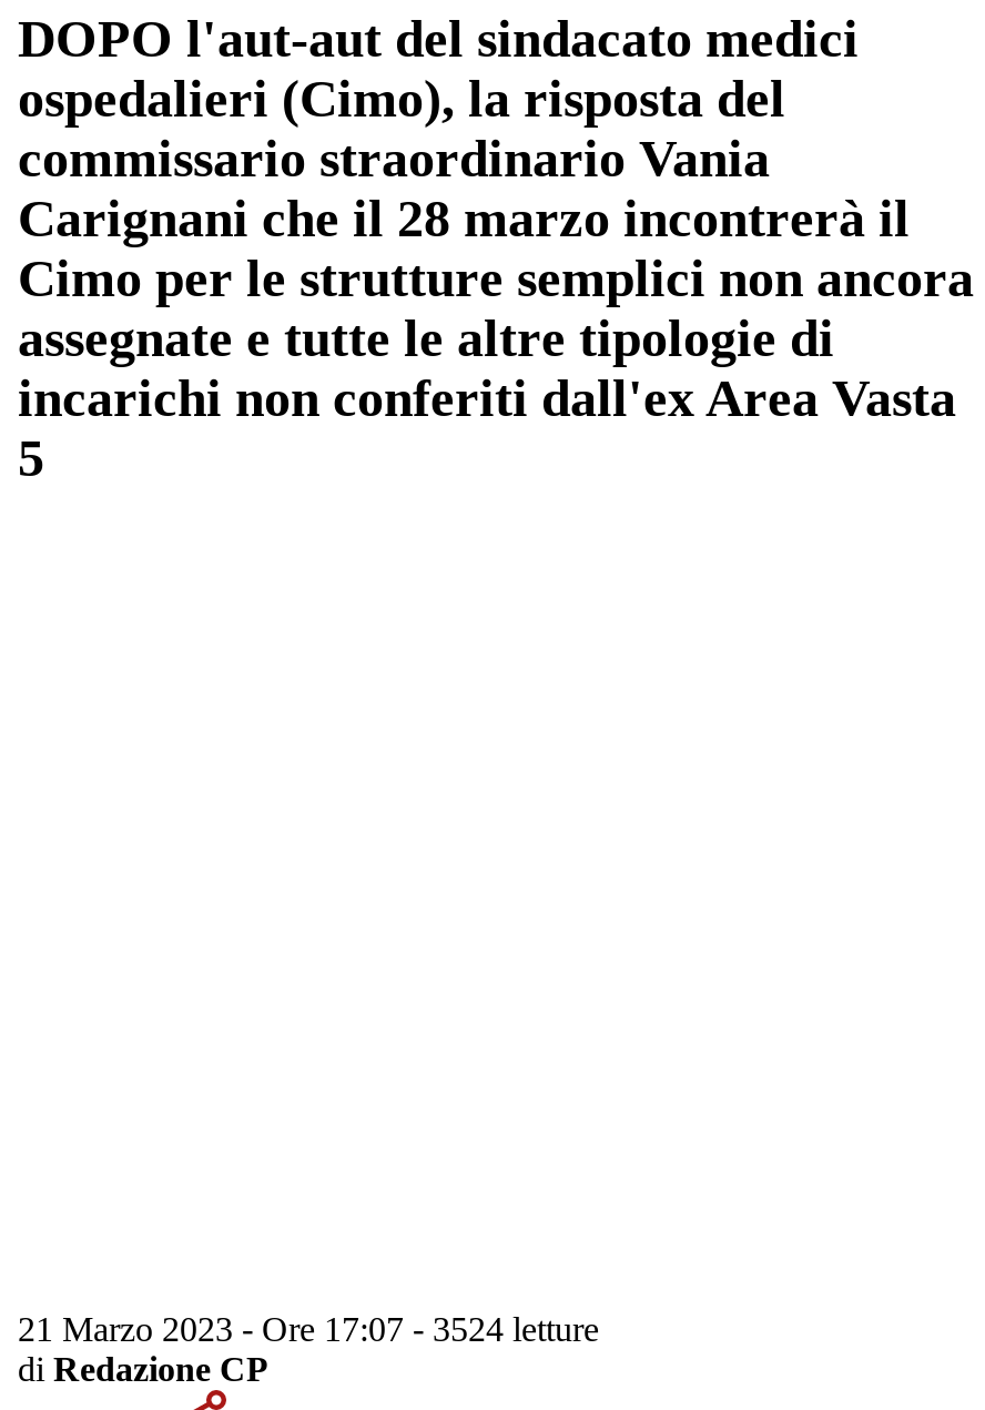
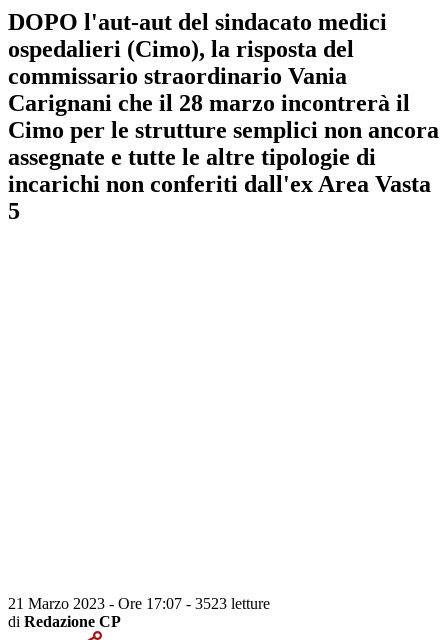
[18,1310,599,1347] 21 Marzo 2023 - Ore 17:07 - 3524 letture -> [8,595,270,612] 21 Marzo 2023 - Ore 17:07 - 3523 letture

